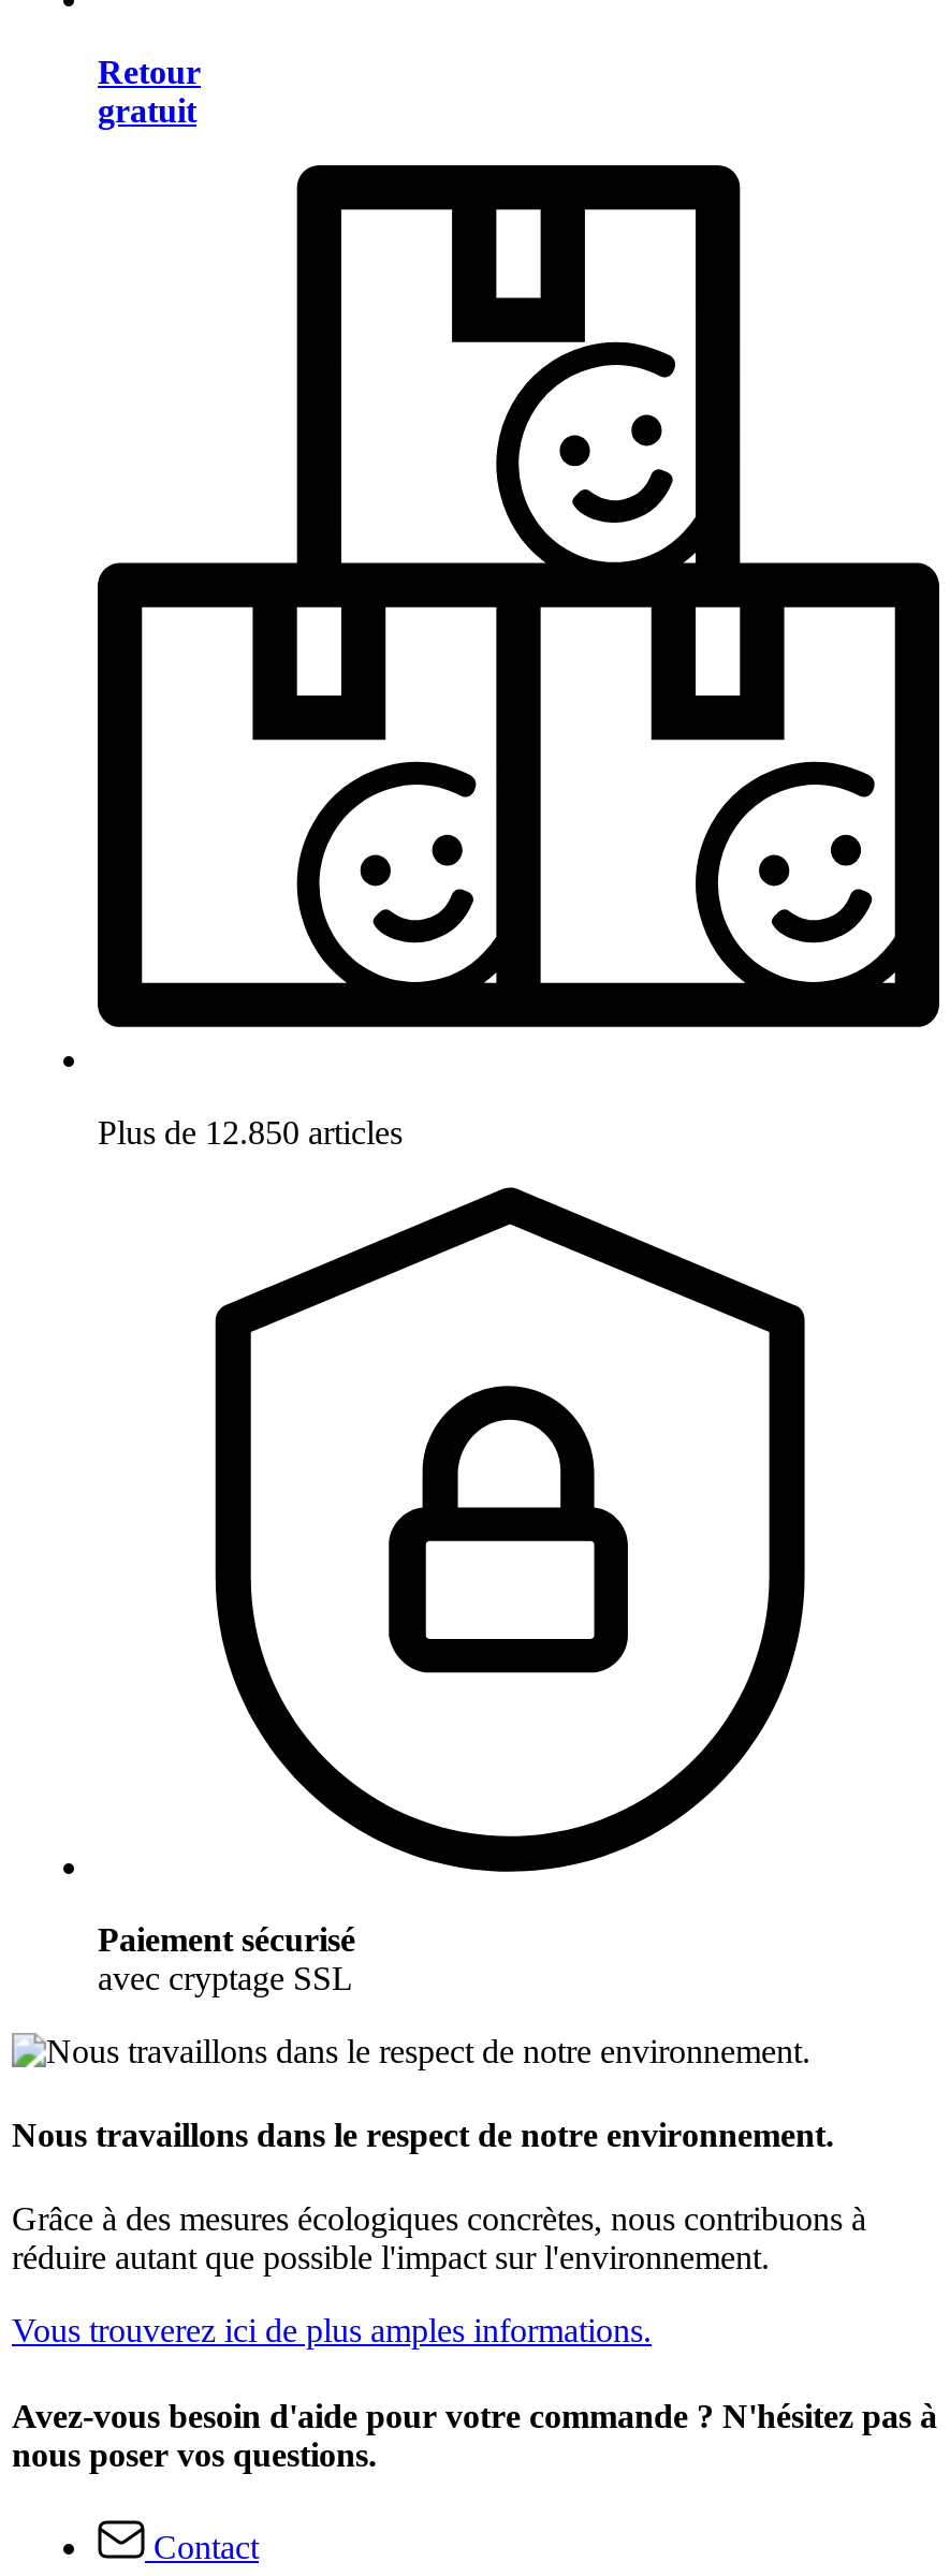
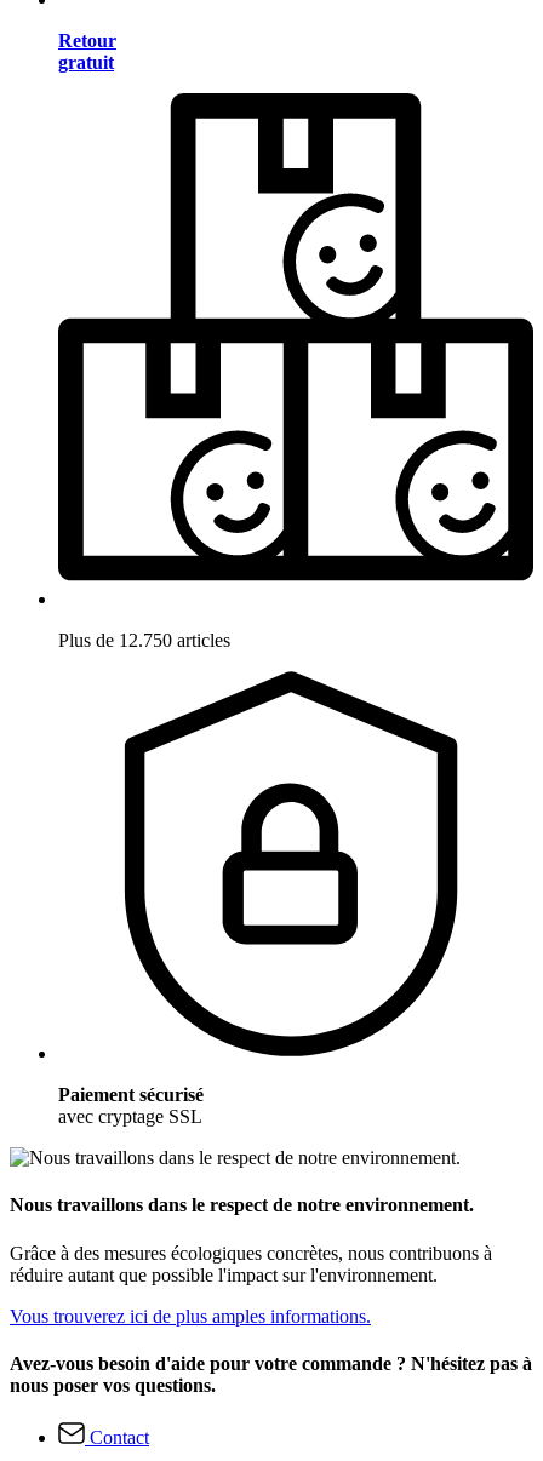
[98,1115,403,1152] Plus de 12.850 articles -> [58,629,230,650] Plus de 12.750 articles

